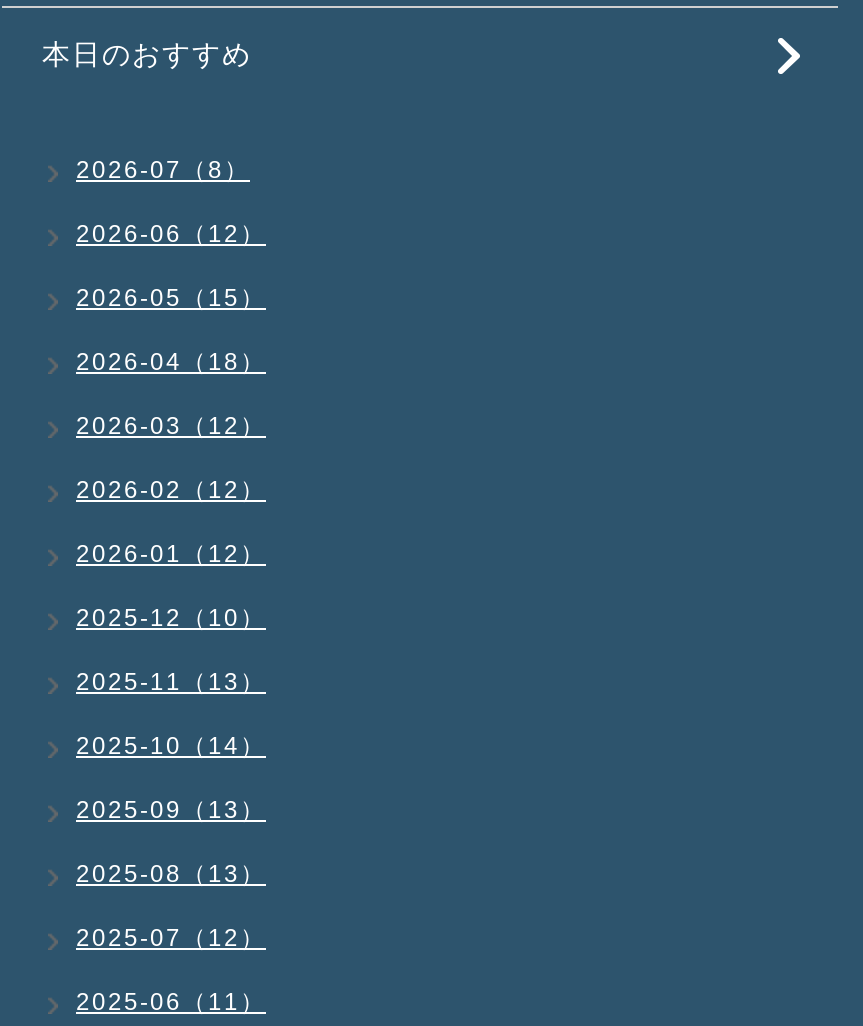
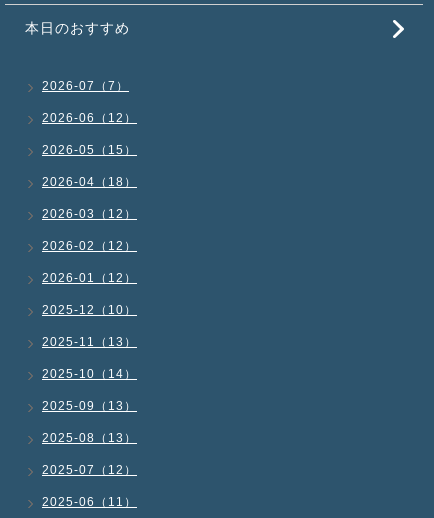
[76,156,250,184] 2026-07（8） -> [42,79,129,93] 2026-07（7）

